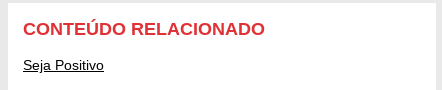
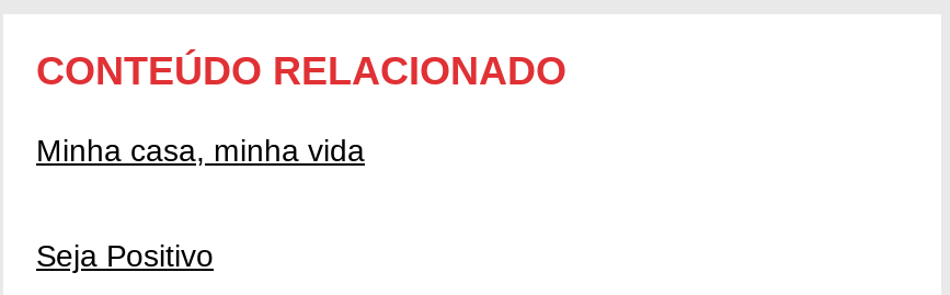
none -> [36,132,365,167] Minha casa, minha vida

